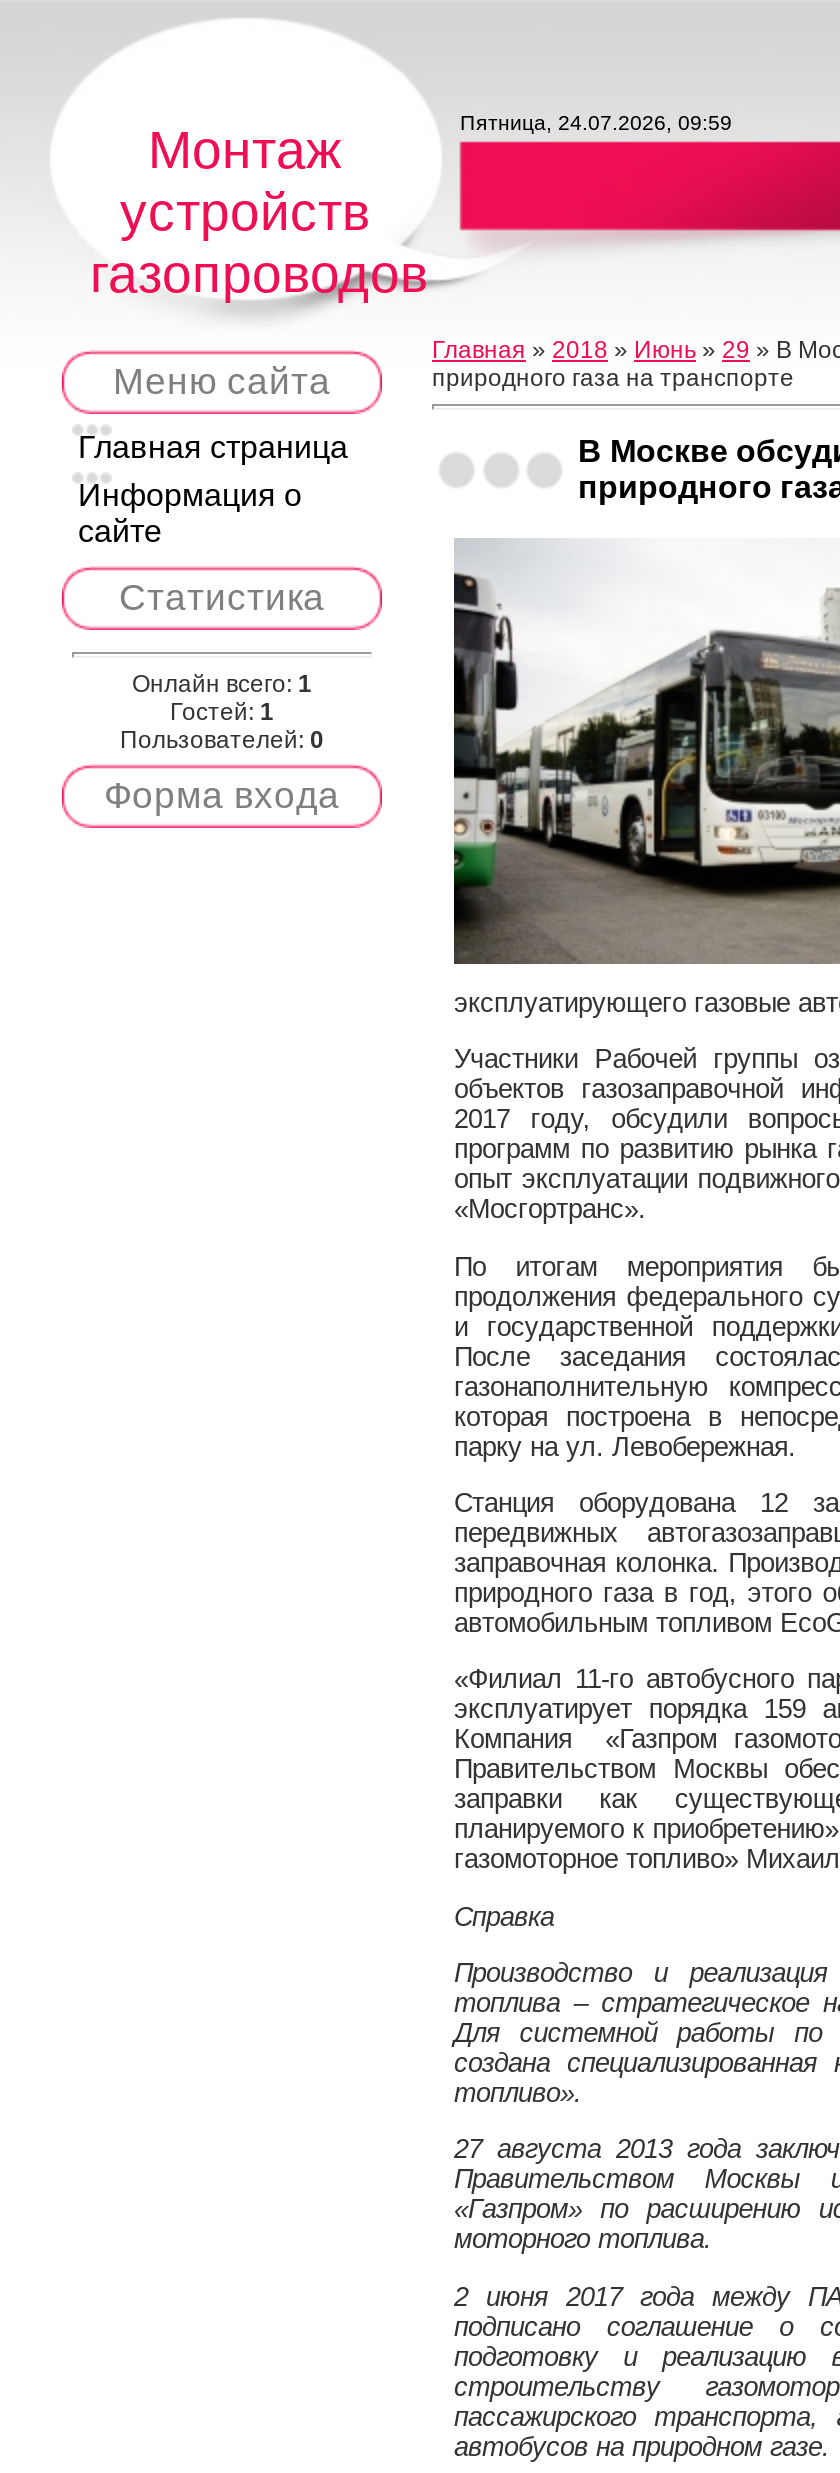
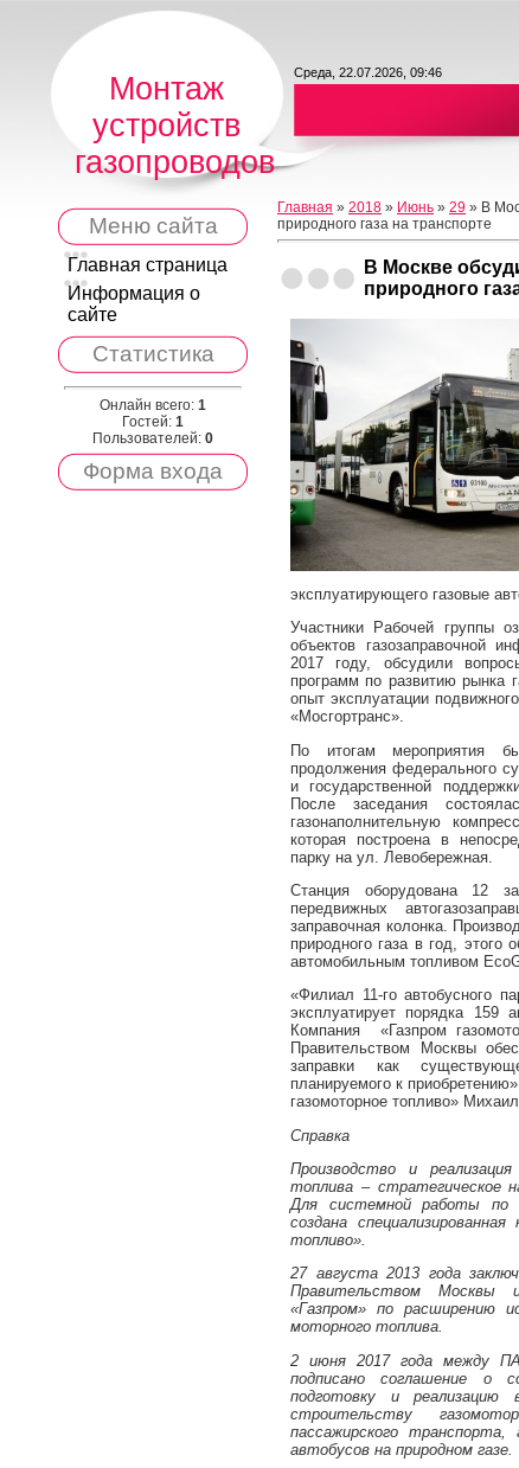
[460,110,732,134] Пятница, 24.07.2026, 09:59 -> [294,65,442,79] Среда, 22.07.2026, 09:46

